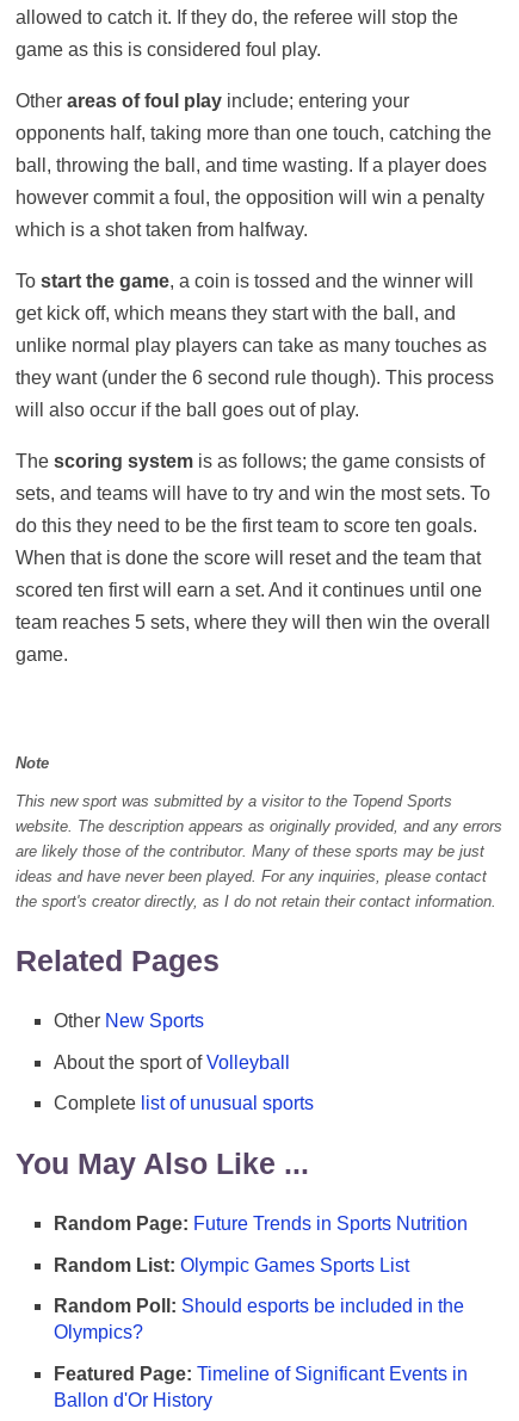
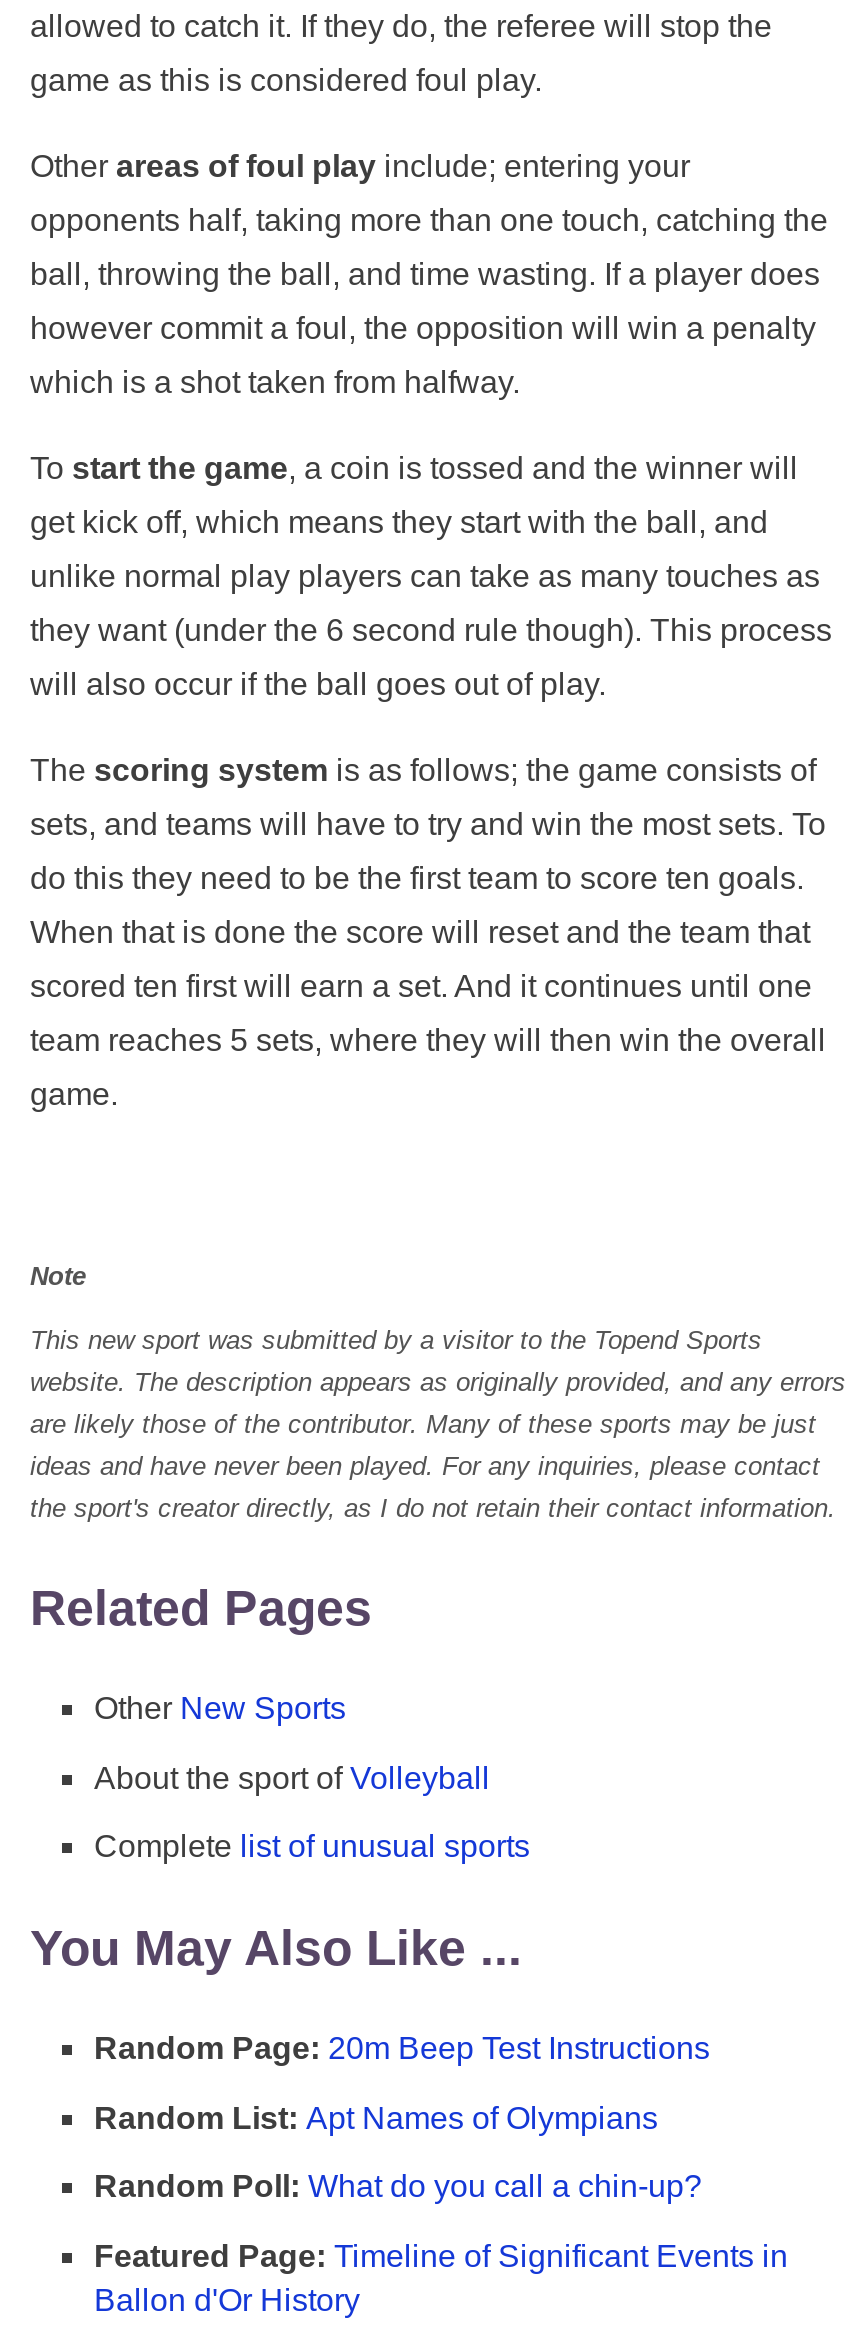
[54,1213,468,1233] Random Page: Future Trends in Sports Nutrition -> [94,2031,710,2065] Random Page: 20m Beep Test Instructions
[54,1255,409,1275] Random List: Olympic Games Sports List -> [94,2100,658,2134] Random List: Apt Names of Olympians
[54,1296,464,1343] Random Poll: Should esports be included in the | Olympics? -> [94,2170,702,2204] Random Poll: What do you call a chin-up?

